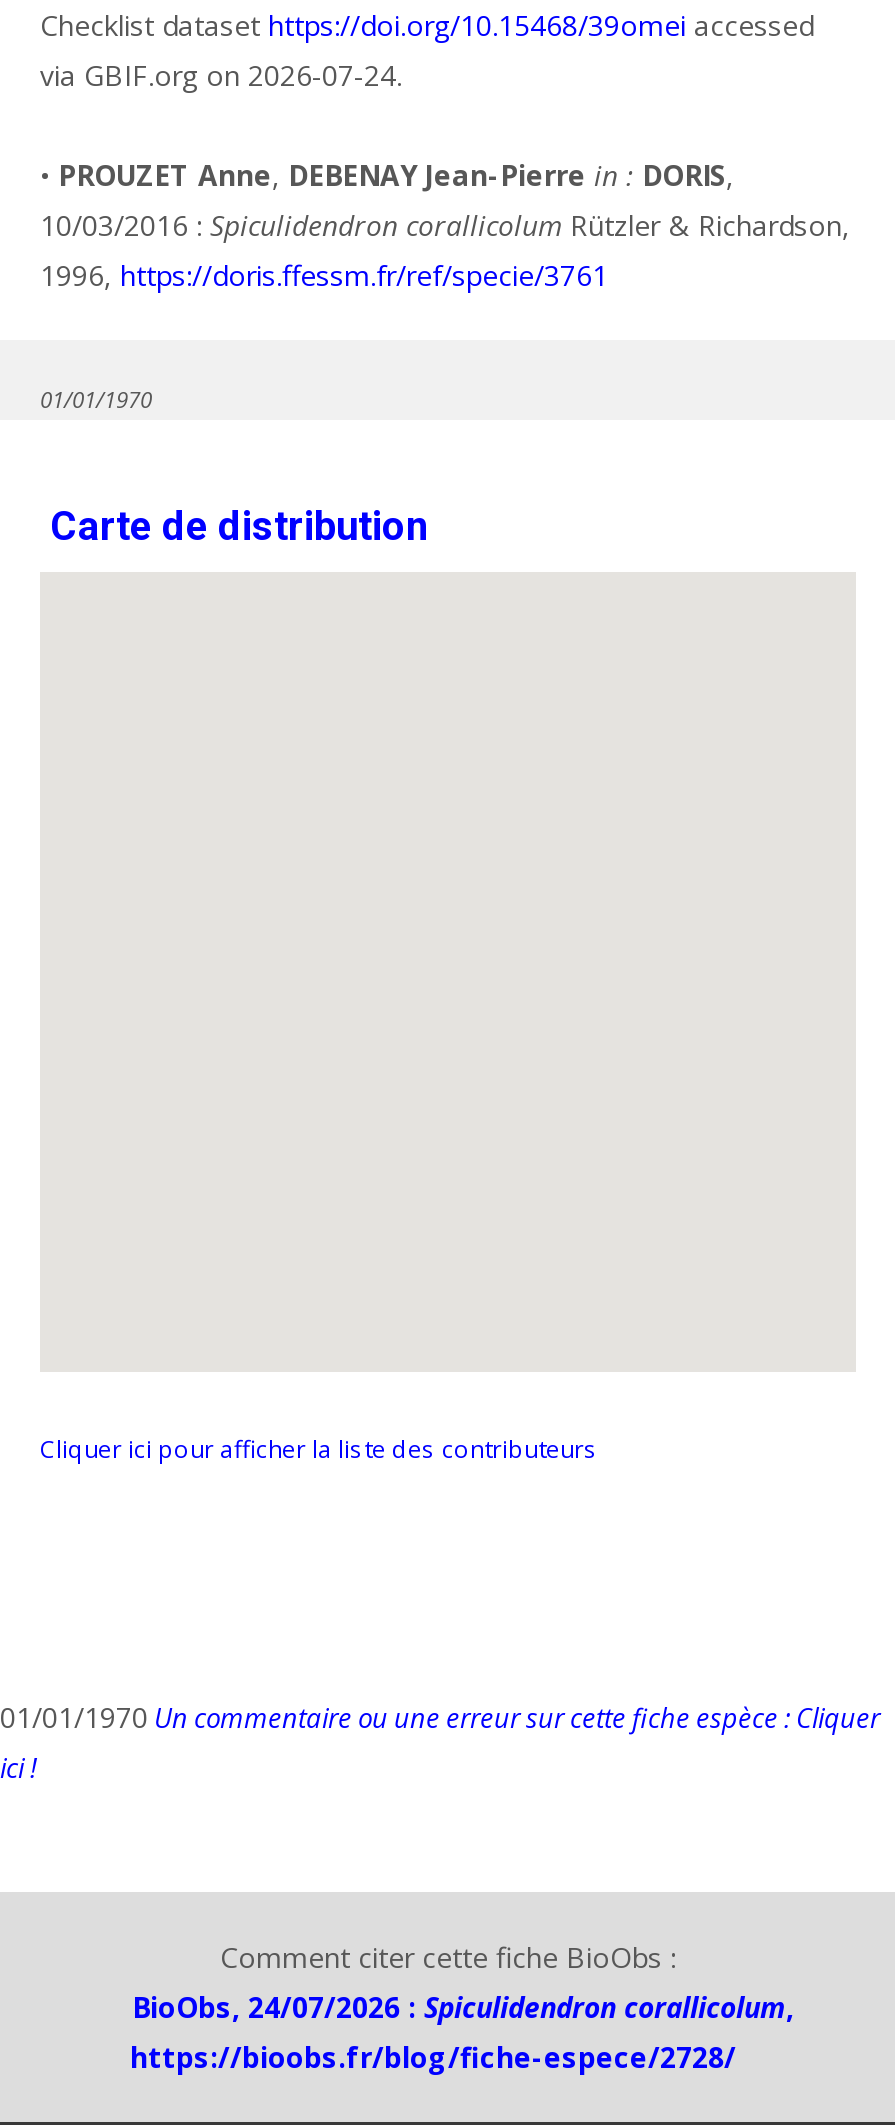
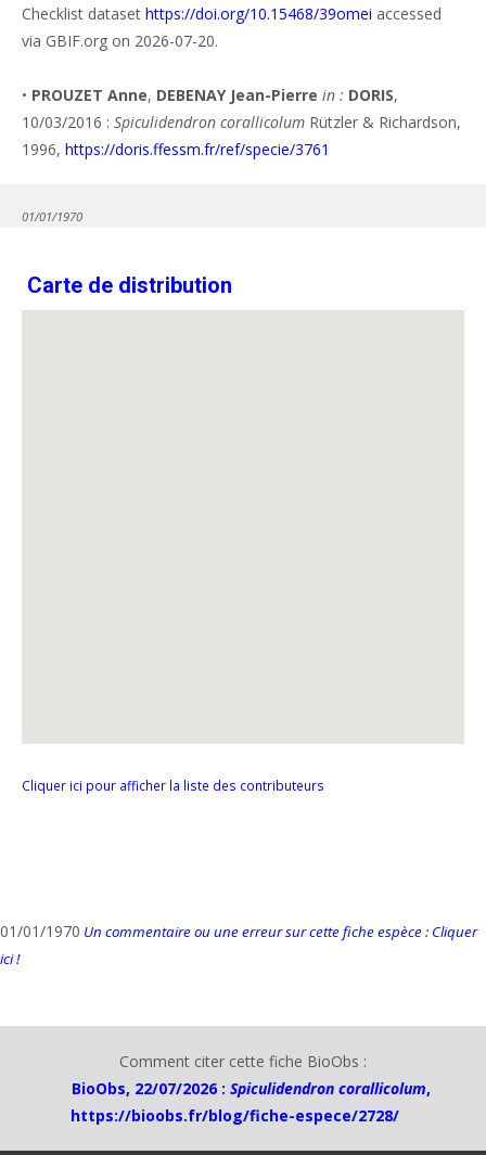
[40,57,402,95] via GBIF.org on 2026-07-24. -> [22,31,218,51] via GBIF.org on 2026-07-20.
[132,1989,794,2027] BioObs, 24/07/2026 : Spiculidendron corallicolum, -> [72,1078,431,1099] BioObs, 22/07/2026 : Spiculidendron corallicolum,

